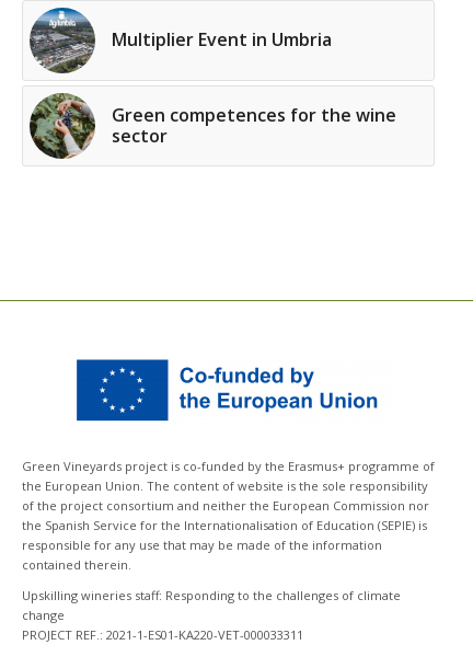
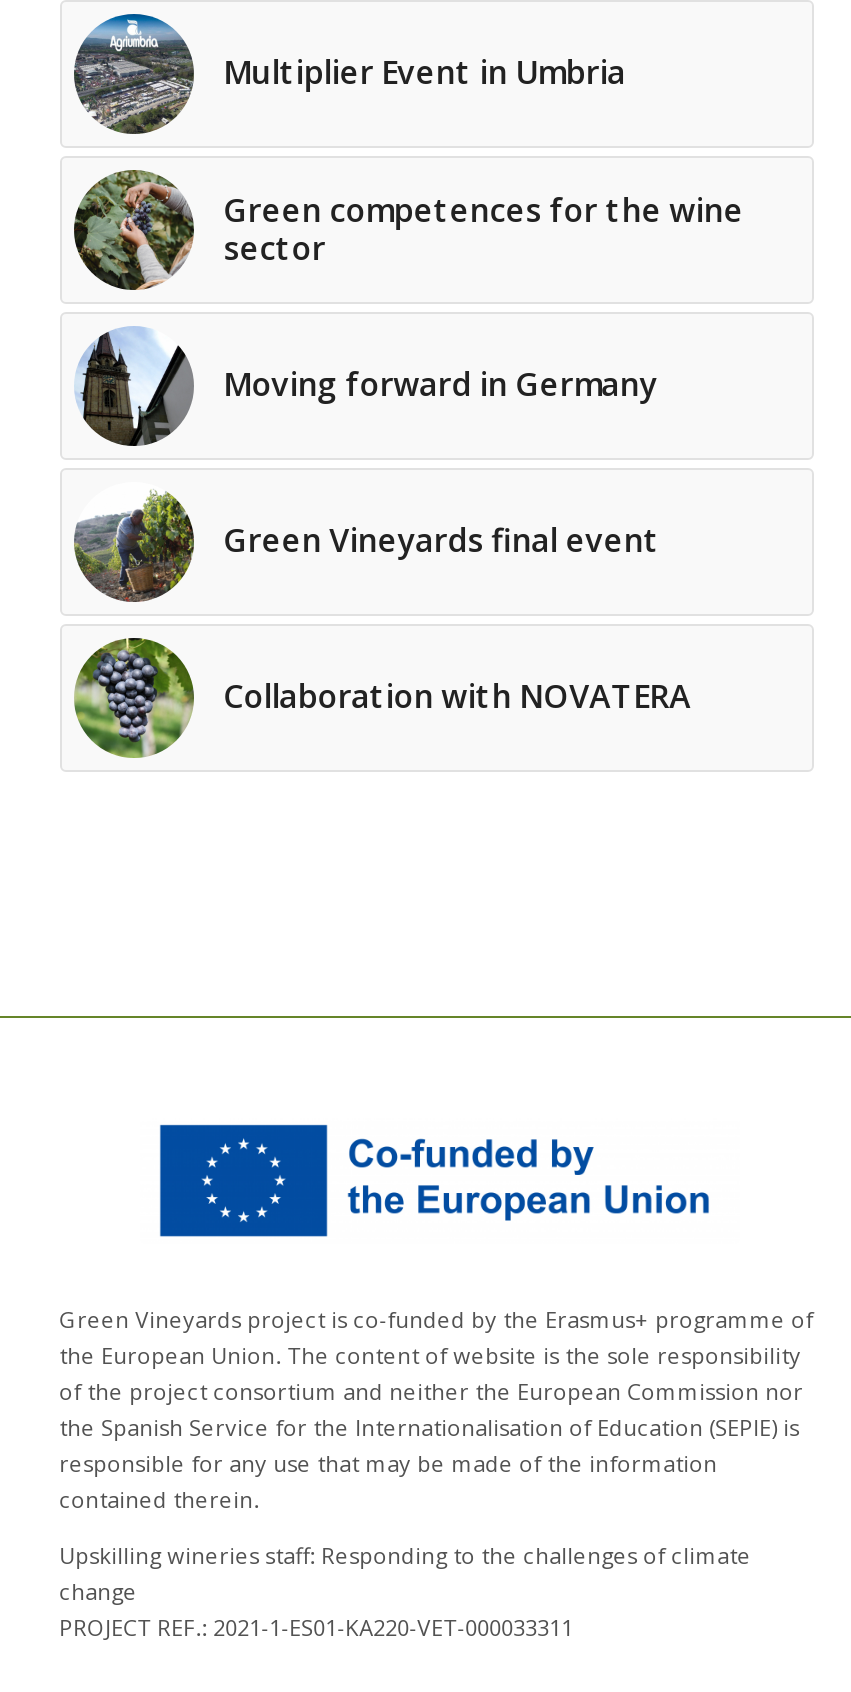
none -> [74,490,659,600] [image] | Green Vineyards final event
none -> [74,640,691,760] [image] | Collaboration with NOVATERA
none -> [76,326,657,448] [image] | Moving forward in Germany

